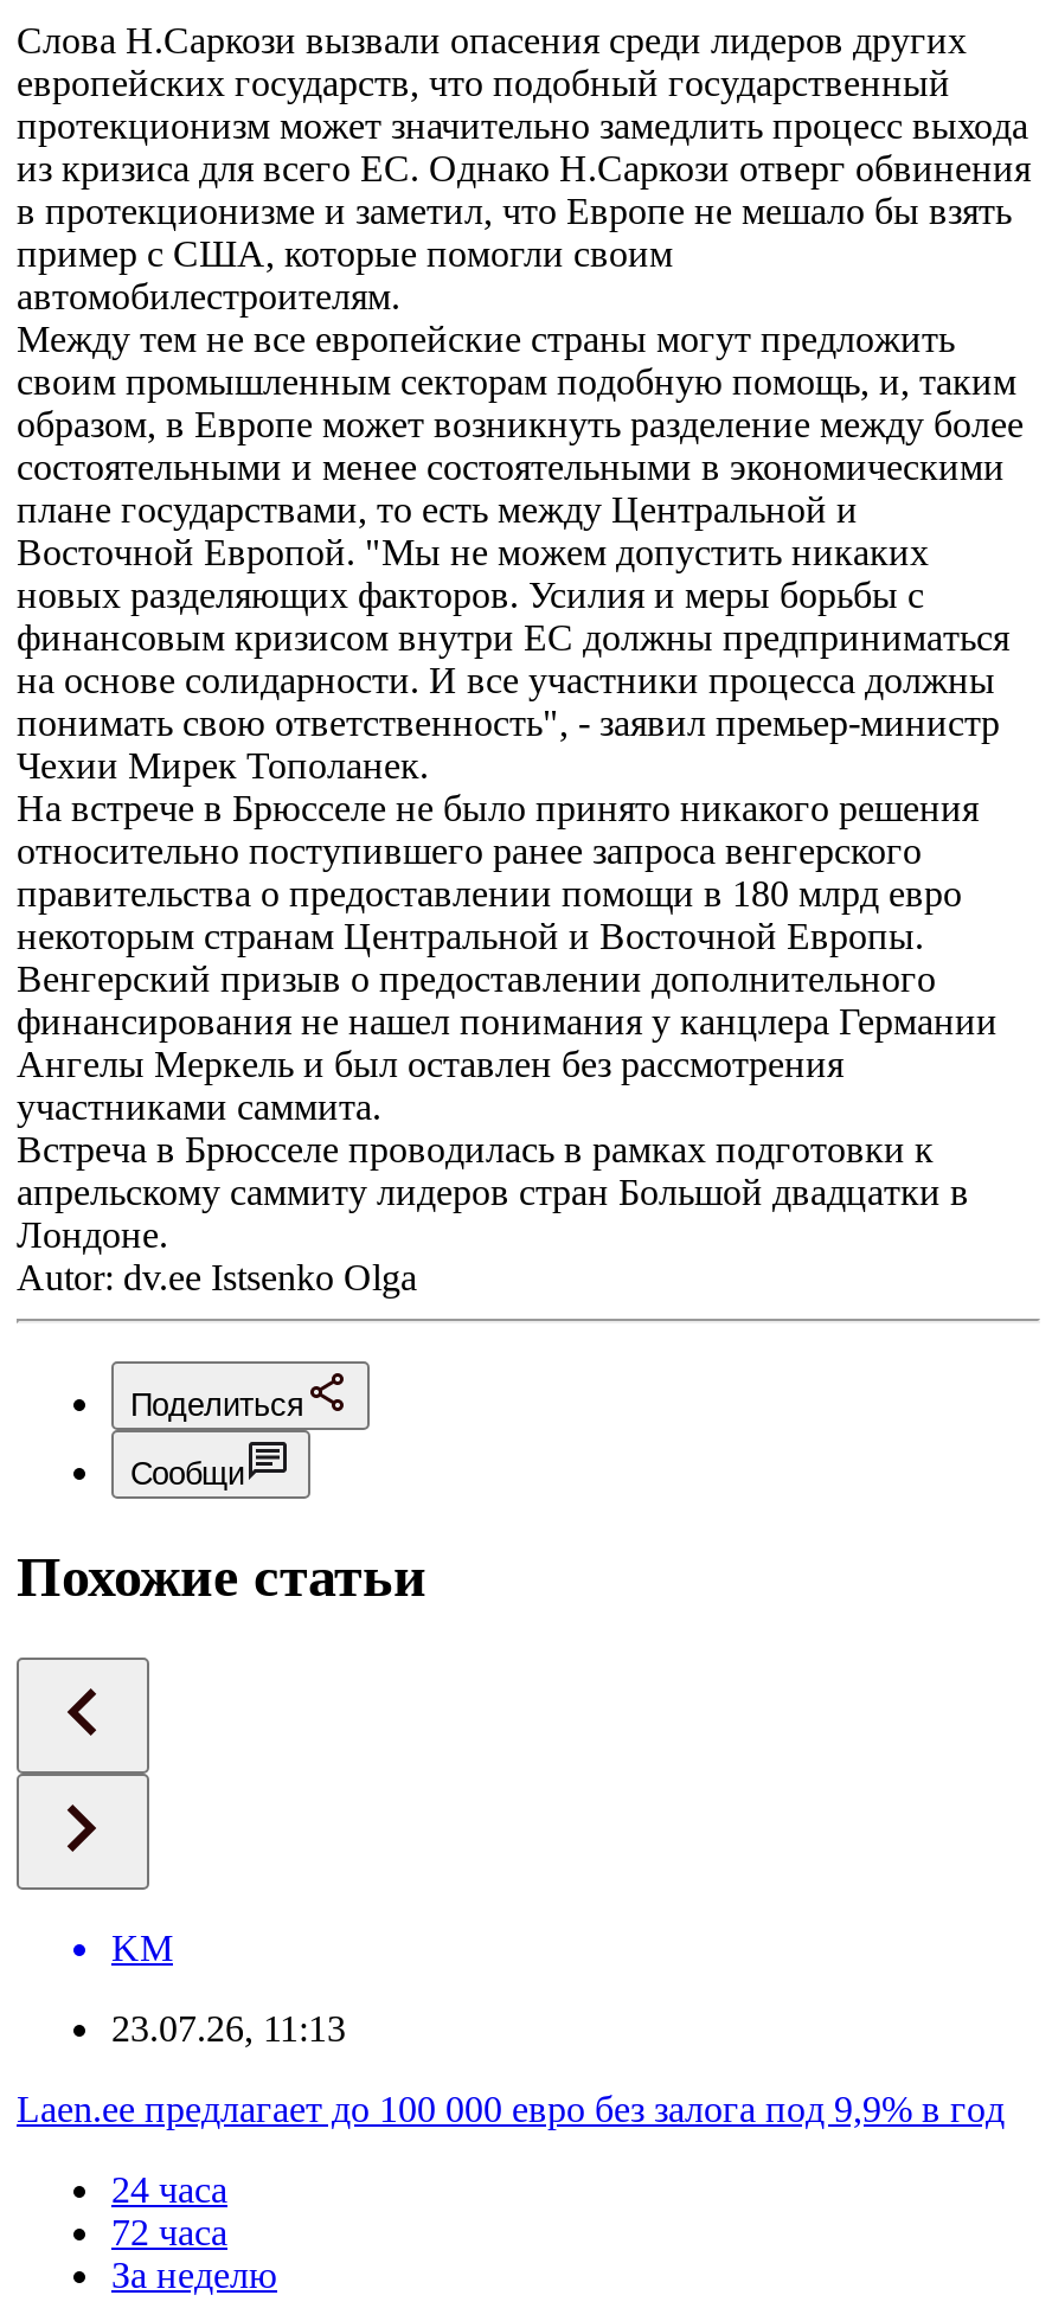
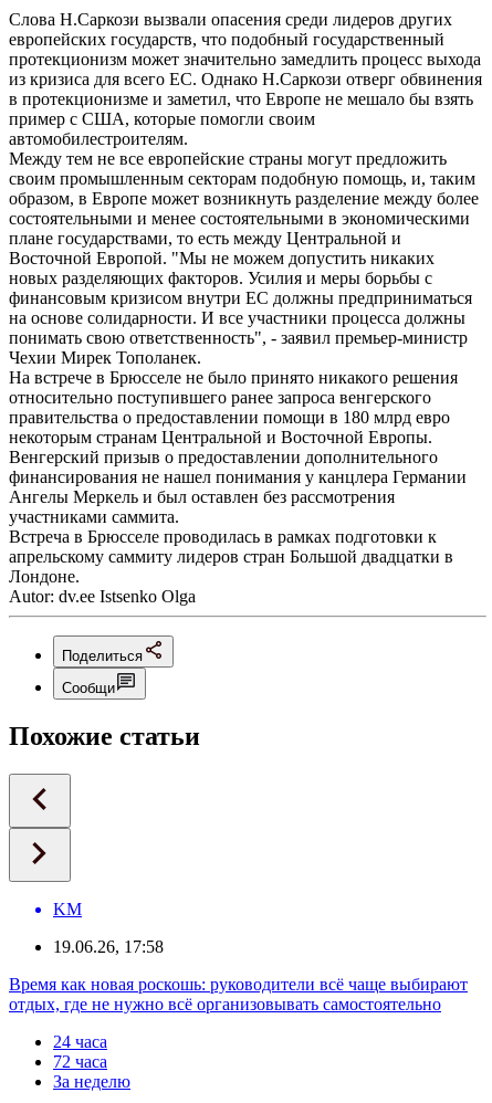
[111,2008,346,2048] 23.07.26, 11:13 -> [53,937,164,956] 19.06.26, 17:58
[17,2088,1005,2128] Laen.ee предлагает до 100 000 евро без залога под 9,9% в год -> [9,974,468,1013] Время как новая роскошь: руководители всё чаще выбирают | отдых, где не нужно всё организовывать самостоятельно

